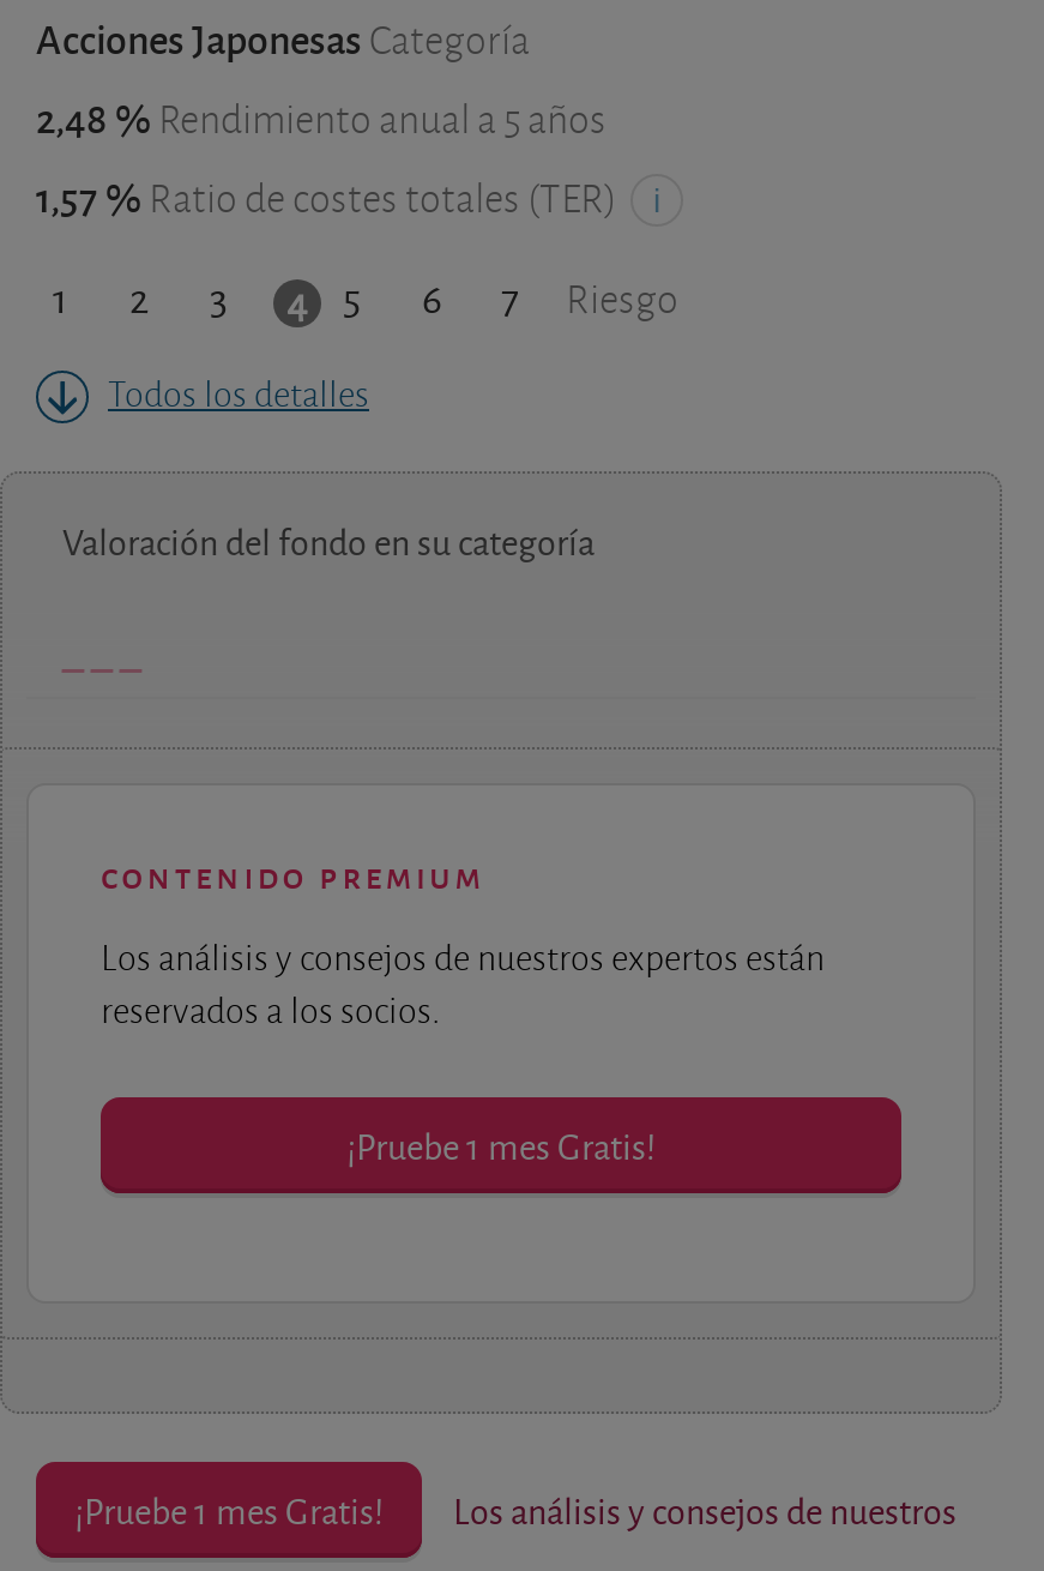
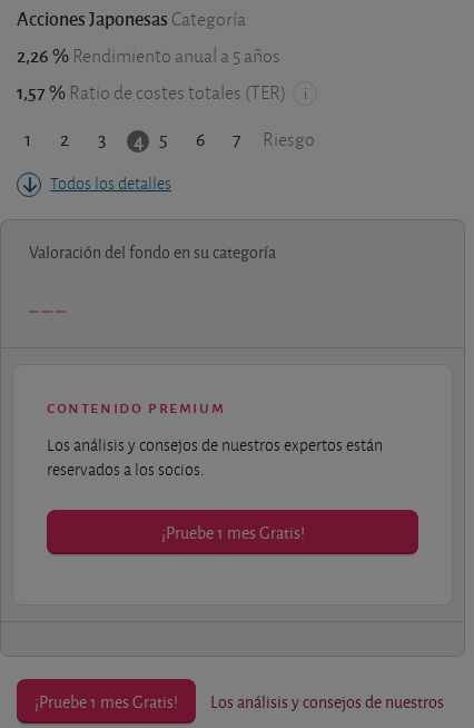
[36,90,607,145] 2,48 % Rendimiento anual a 5 años -> [17,42,280,68] 2,26 % Rendimiento anual a 5 años

